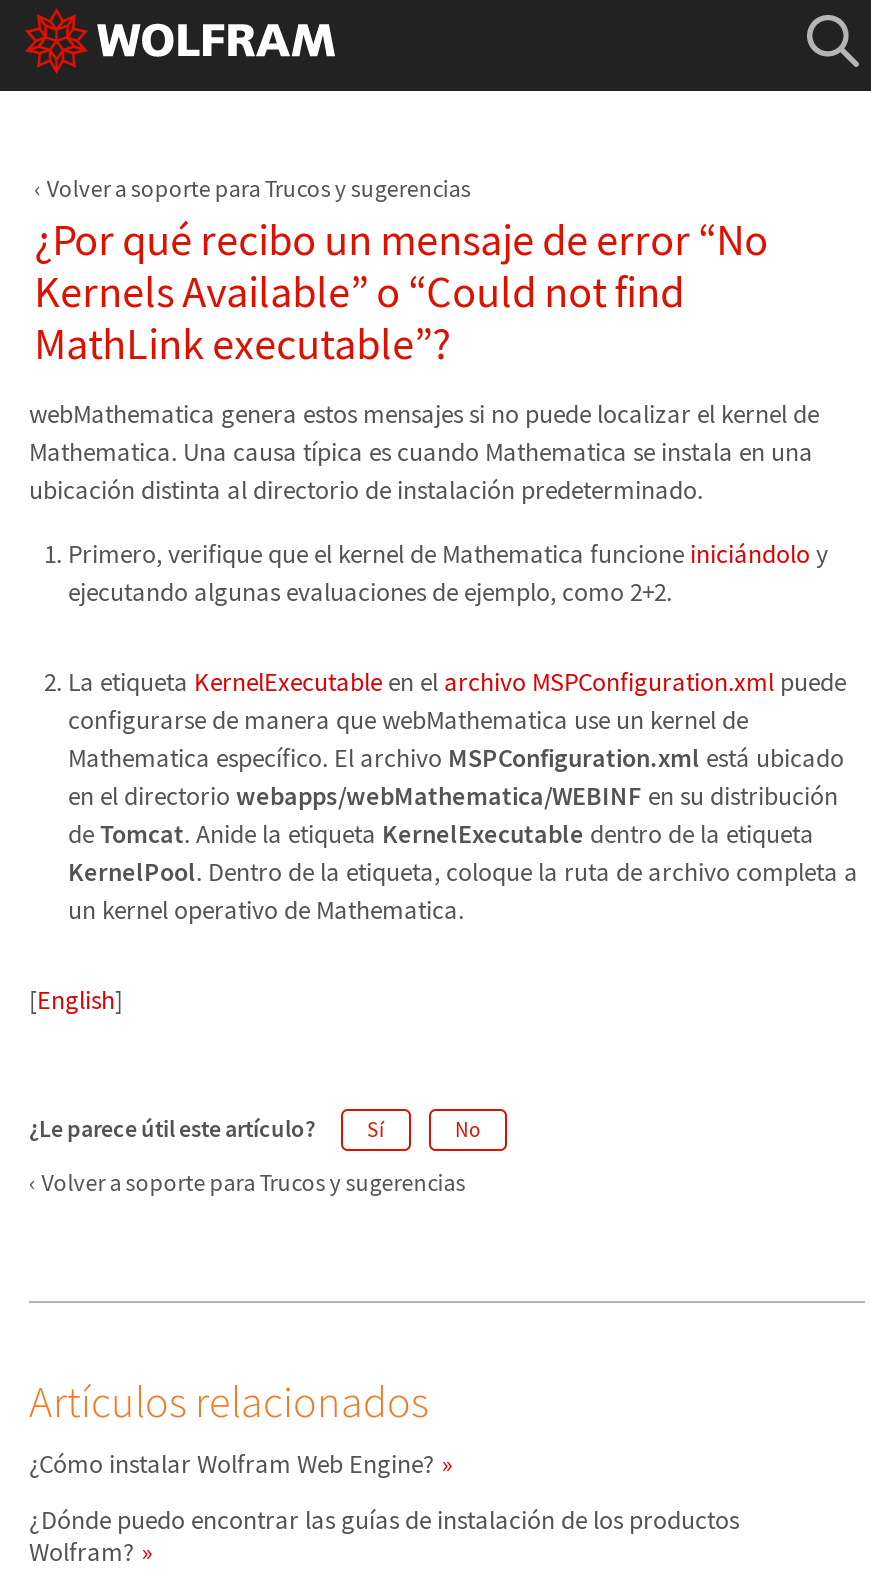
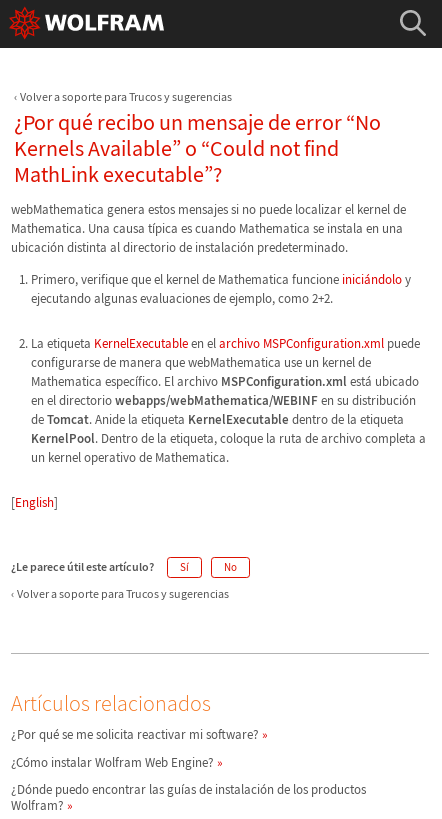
none -> [11,726,259,743] ¿Por qué se me solicita reactivar mi software?

